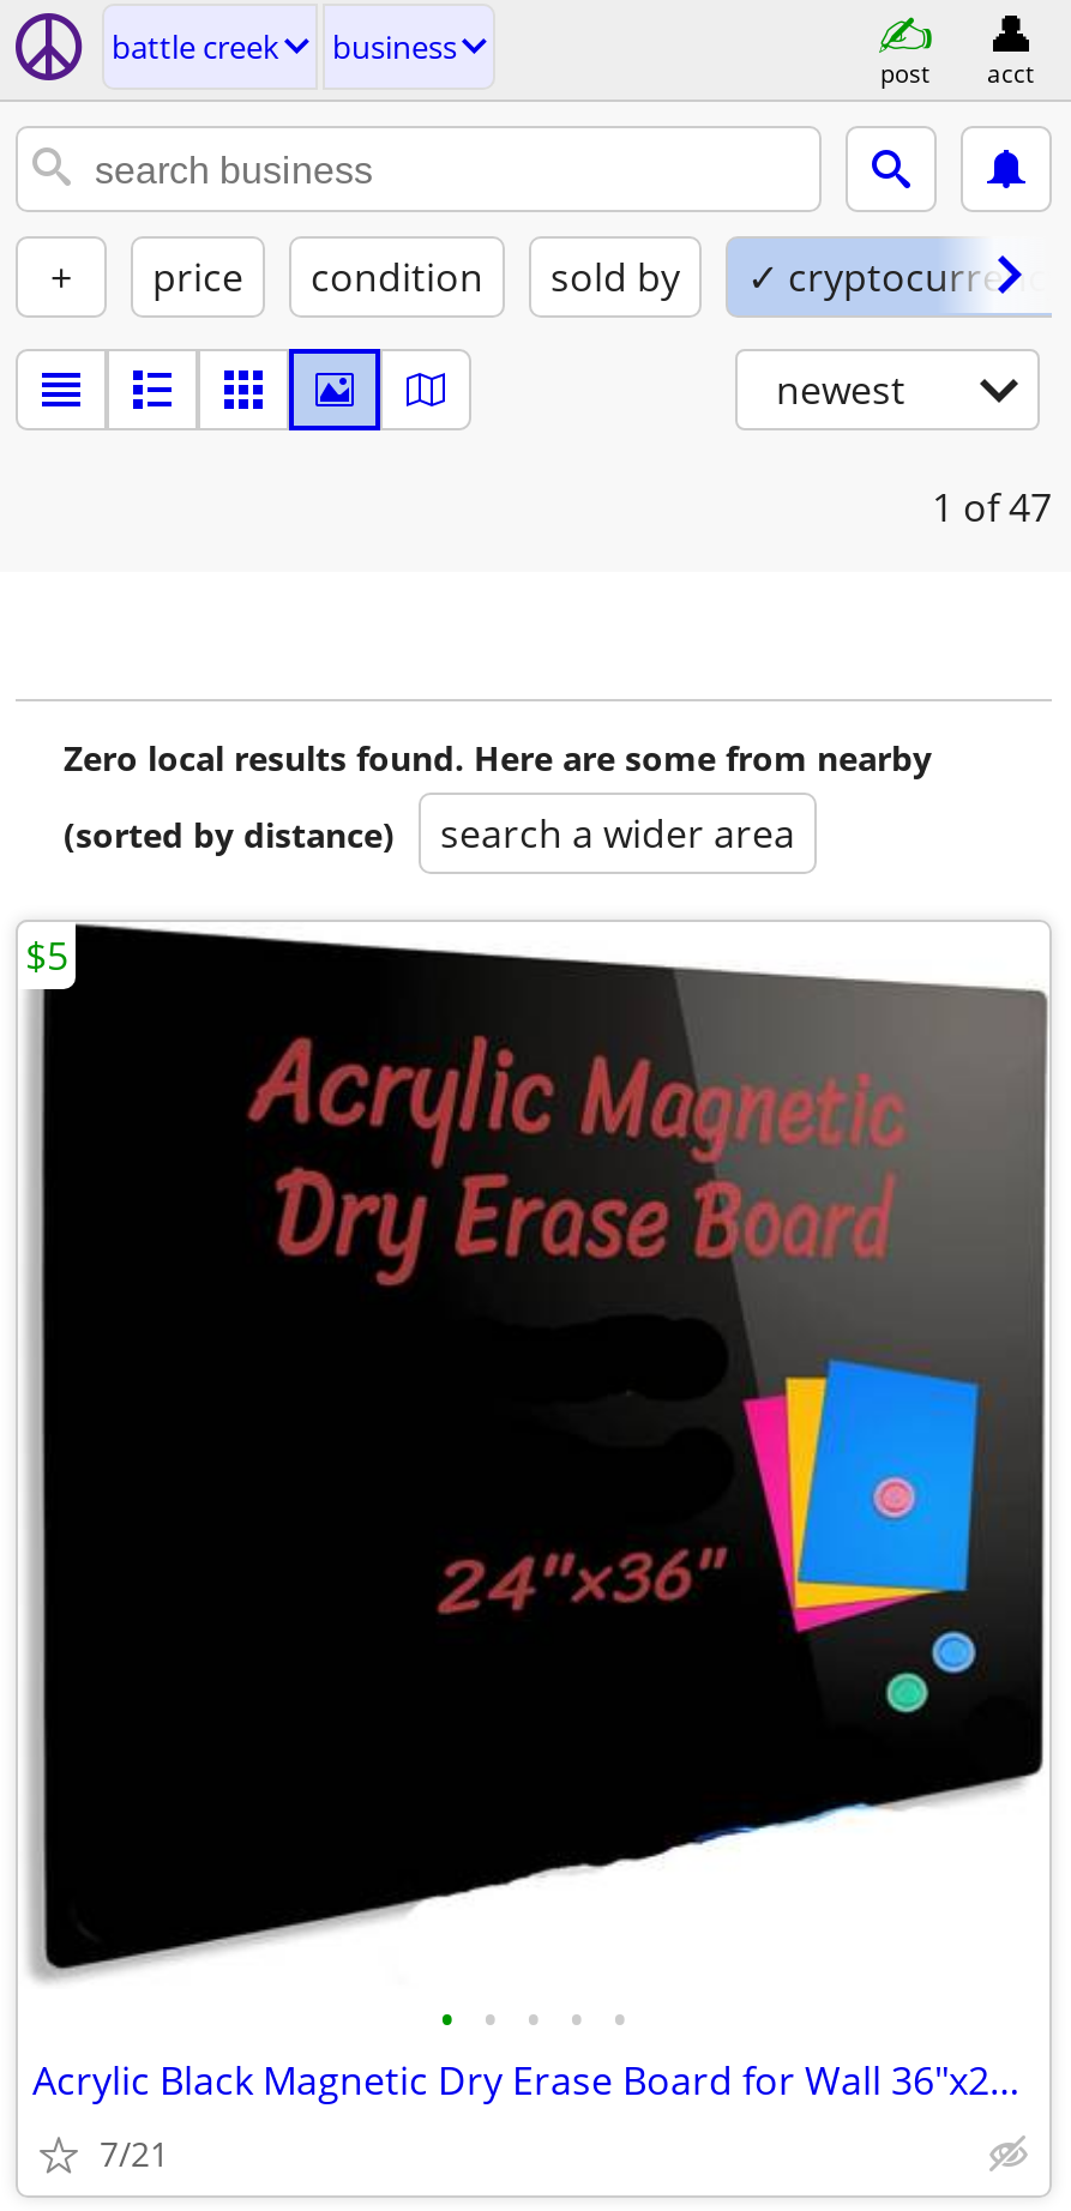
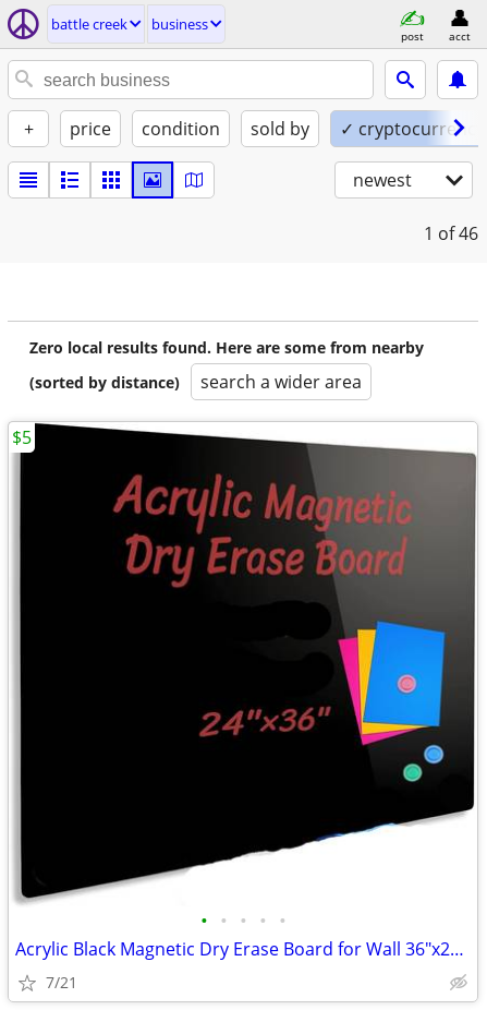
[932,481,1052,534] 1 of 47 -> [424,221,478,245] 1 of 46

